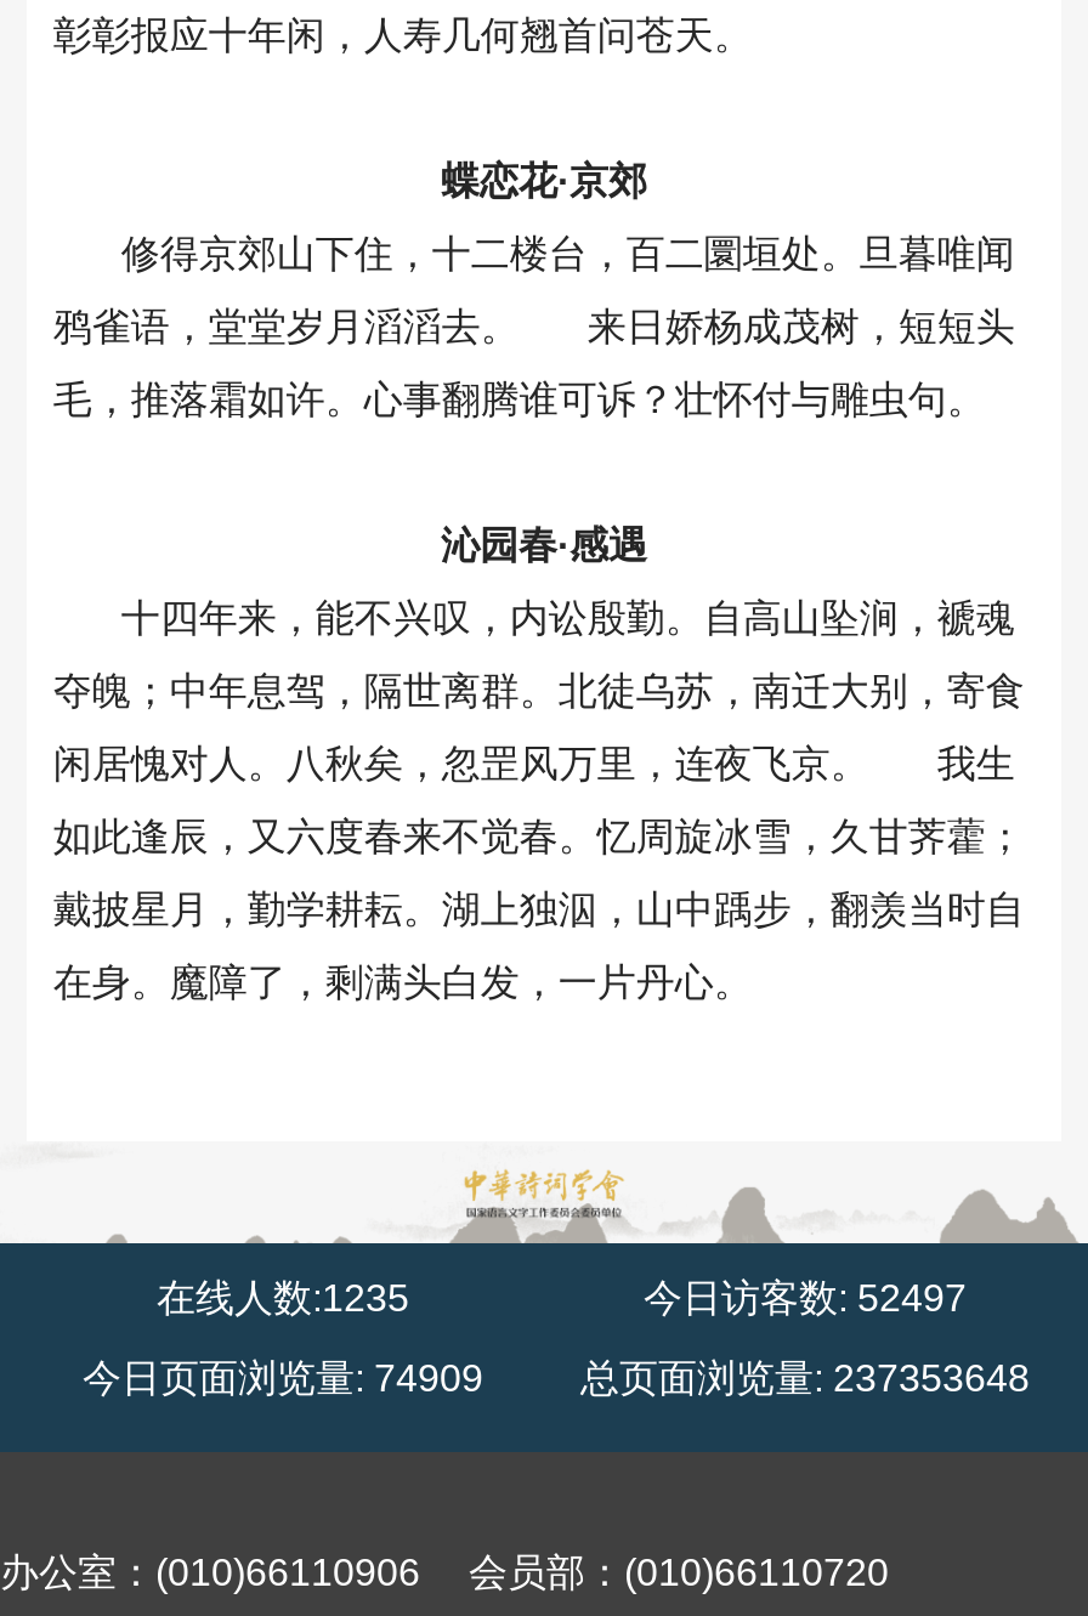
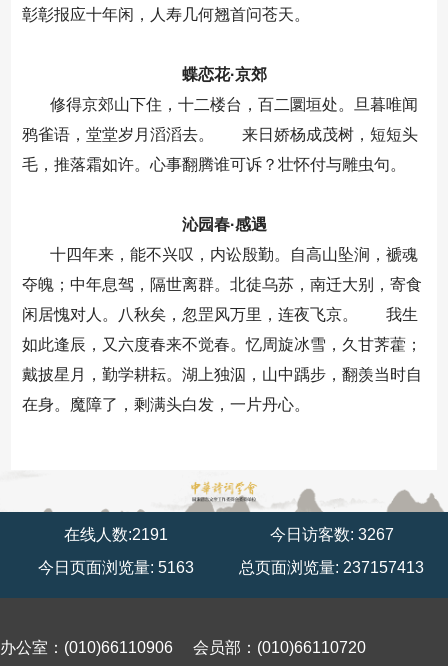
[157,1278,409,1319] 在线人数:1235 -> [64,526,168,543] 在线人数:2191
[644,1278,967,1319] 今日访客数: 52497 -> [269,526,393,543] 今日访客数: 3267
[83,1358,483,1399] 今日页面浏览量: 74909 -> [38,559,194,576] 今日页面浏览量: 5163
[580,1358,1030,1399] 总页面浏览量: 237353648 -> [239,559,424,576] 总页面浏览量: 237157413

